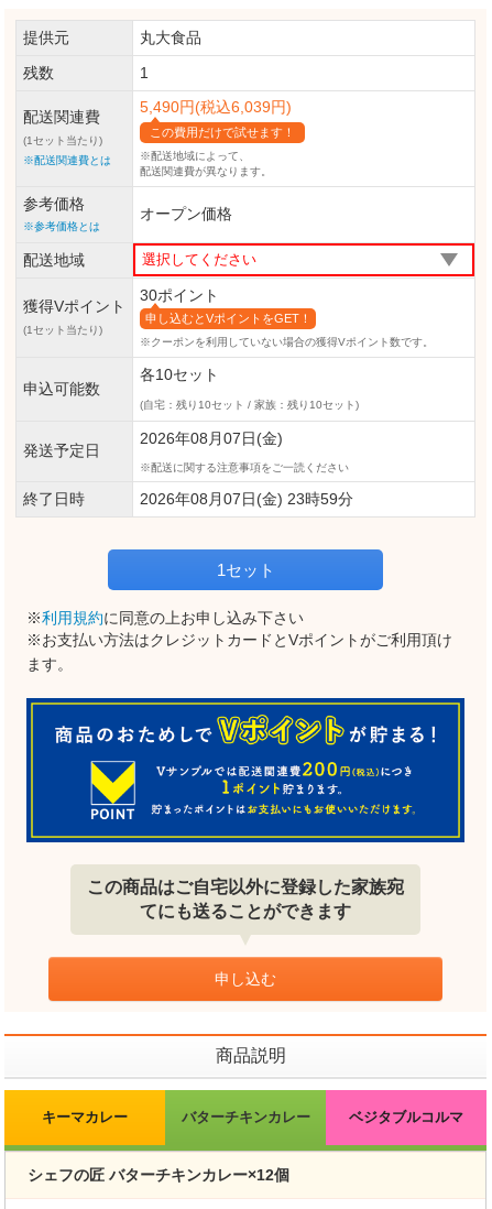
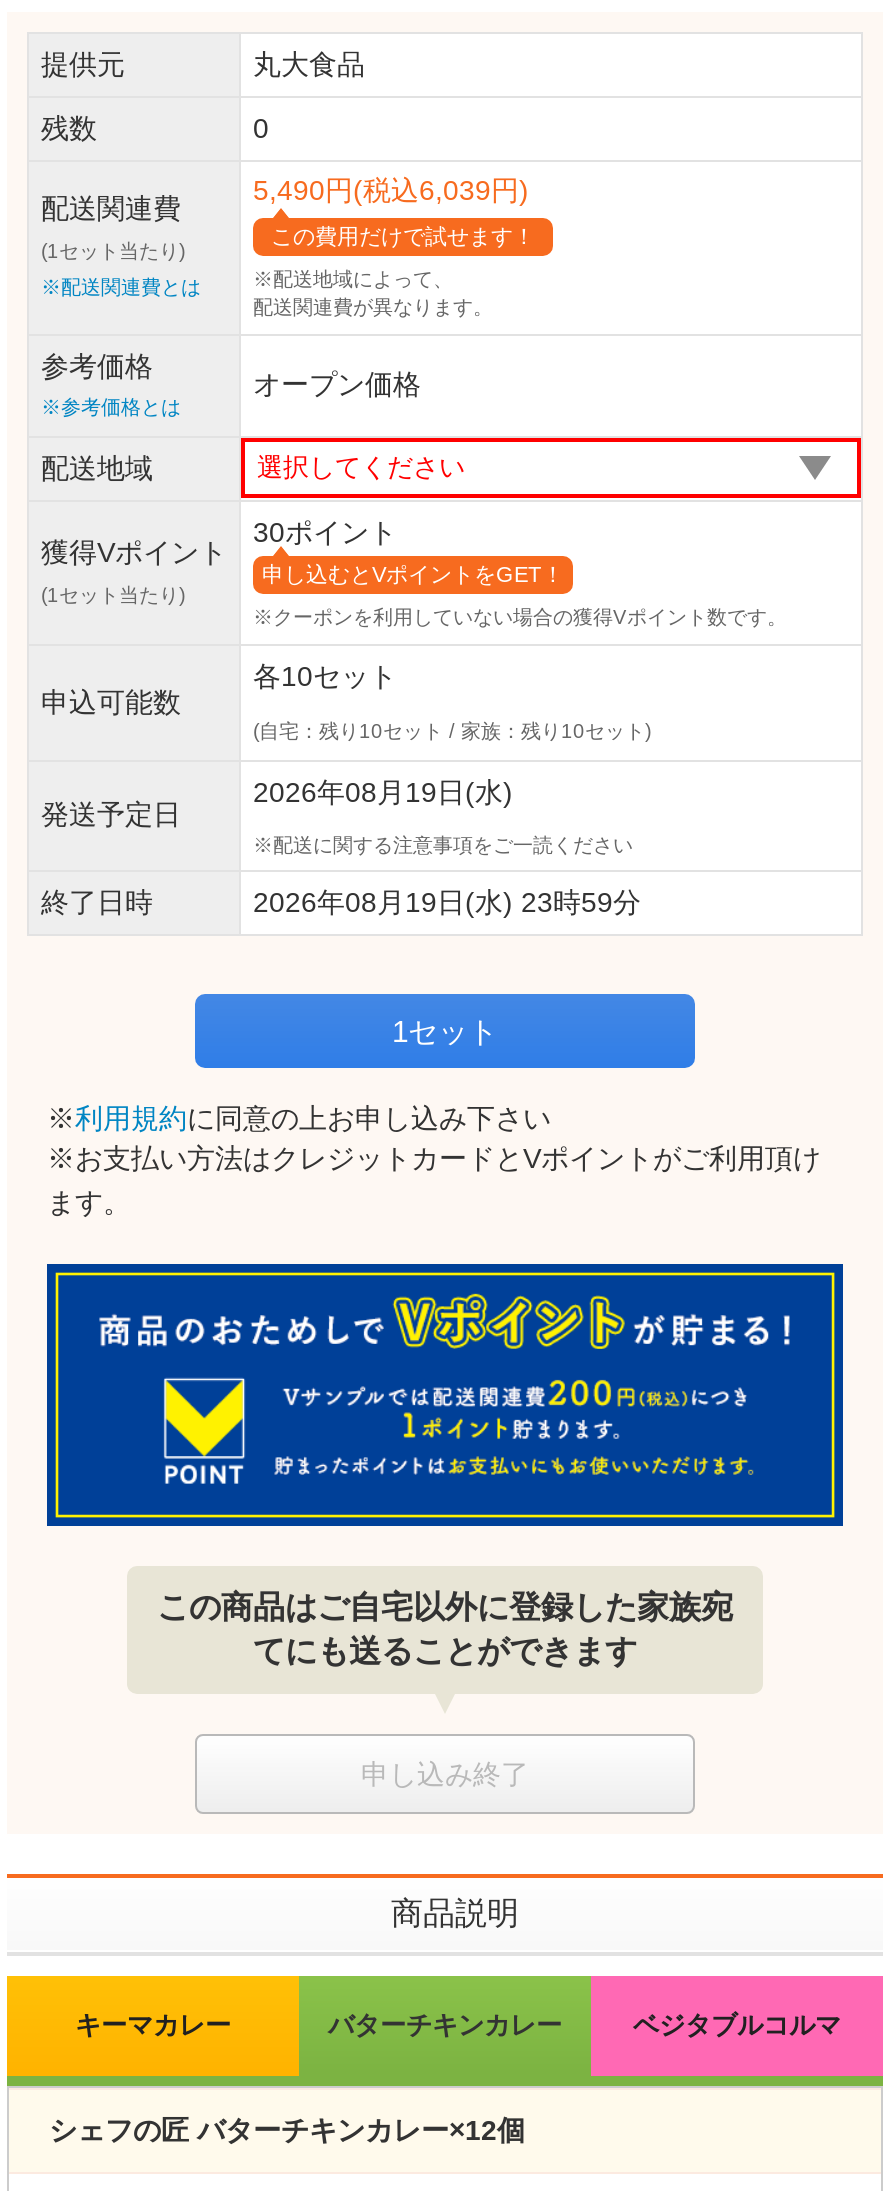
[140,64,149,81] 1 -> [253,112,269,144] 0
[140,429,283,447] 2026年08月07日(金) -> [253,776,513,808] 2026年08月19日(水)
[140,490,353,508] 2026年08月07日(金) 23時59分 -> [253,886,641,918] 2026年08月19日(水) 23時59分
[215,970,276,988] 申し込む -> [361,1757,529,1789] 申し込み終了

